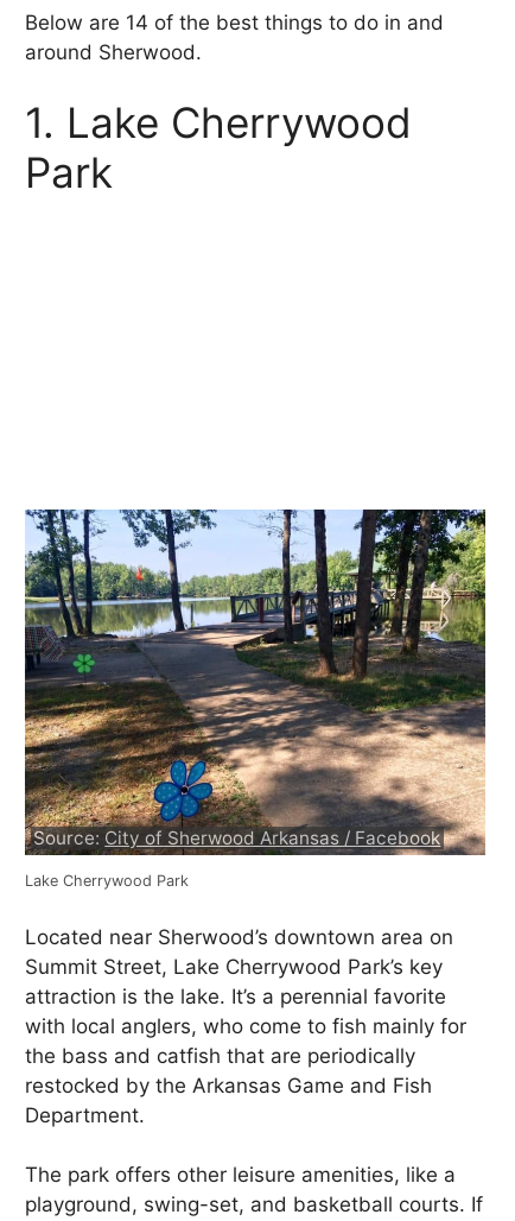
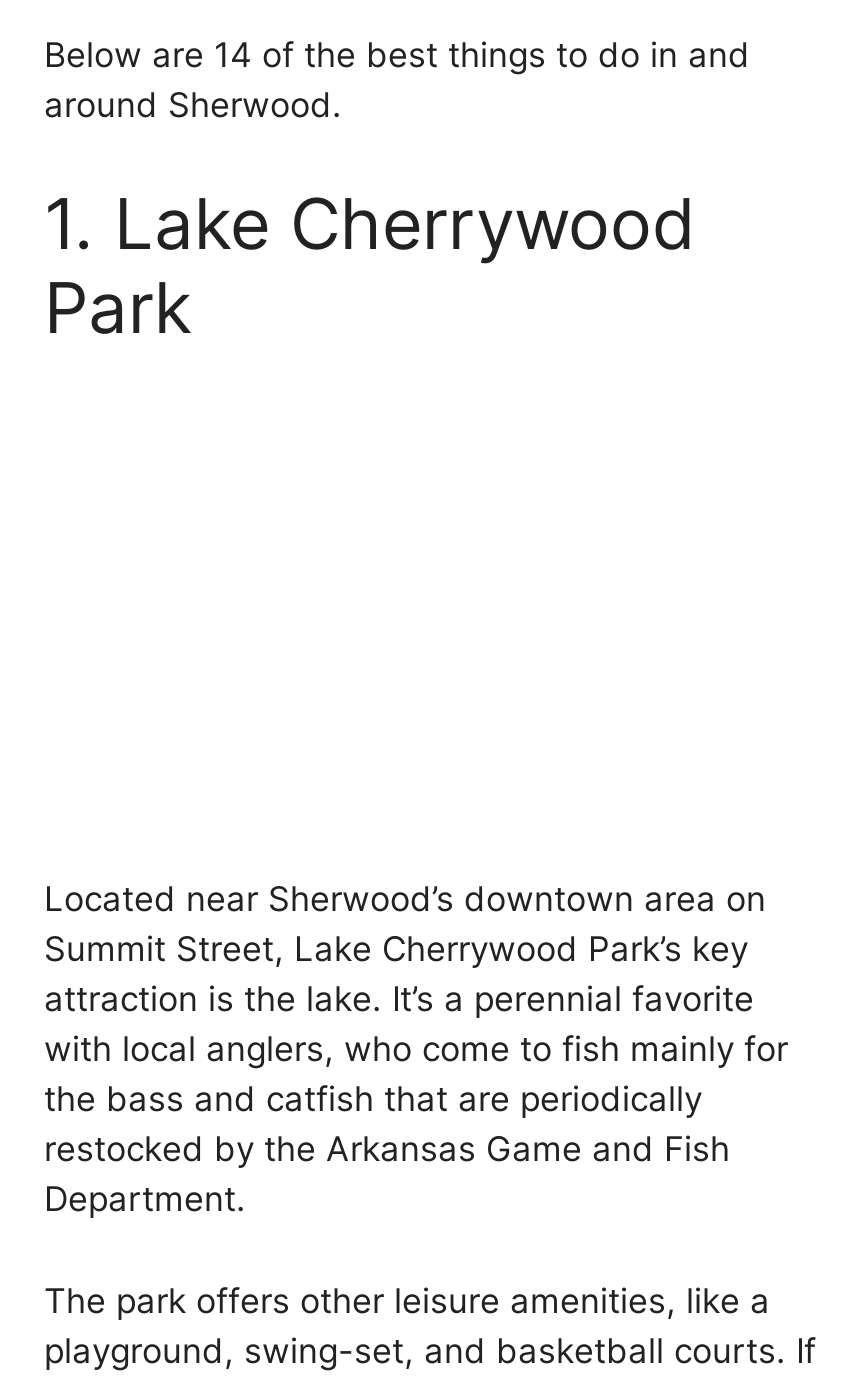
[24,508,487,890] [image] | Source: City of Sherwood Arkansas / Facebook | Lake Cherrywood Park -> none

